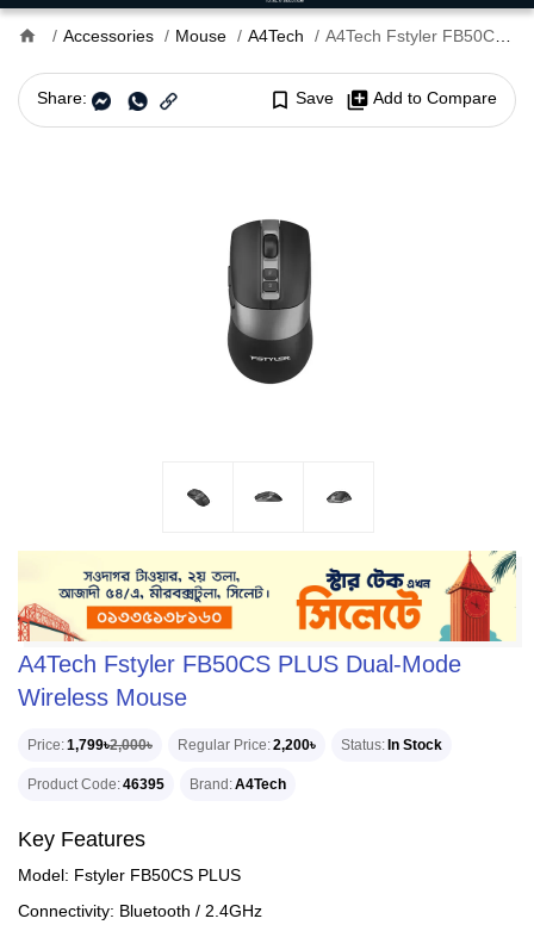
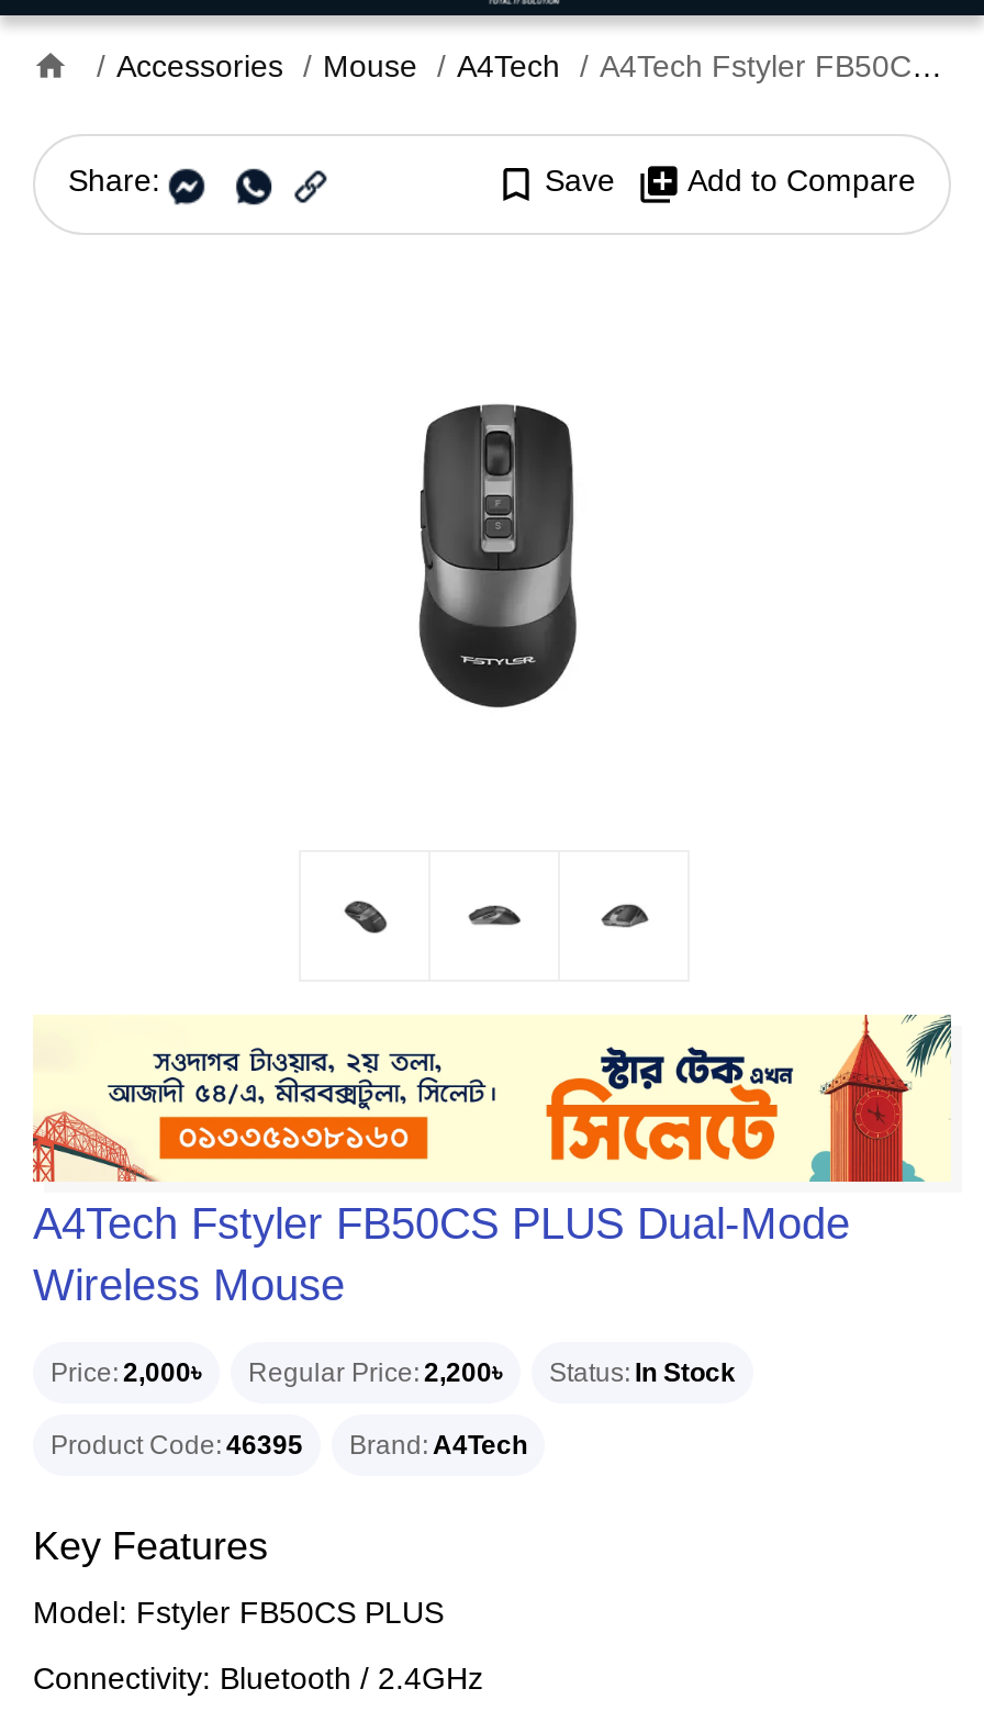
[27,737,442,753] Price 1,799৳2,000৳ Regular Price 2,200৳ Status In Stock -> [51,1357,736,1388] Price 2,000৳ Regular Price 2,200৳ Status In Stock

